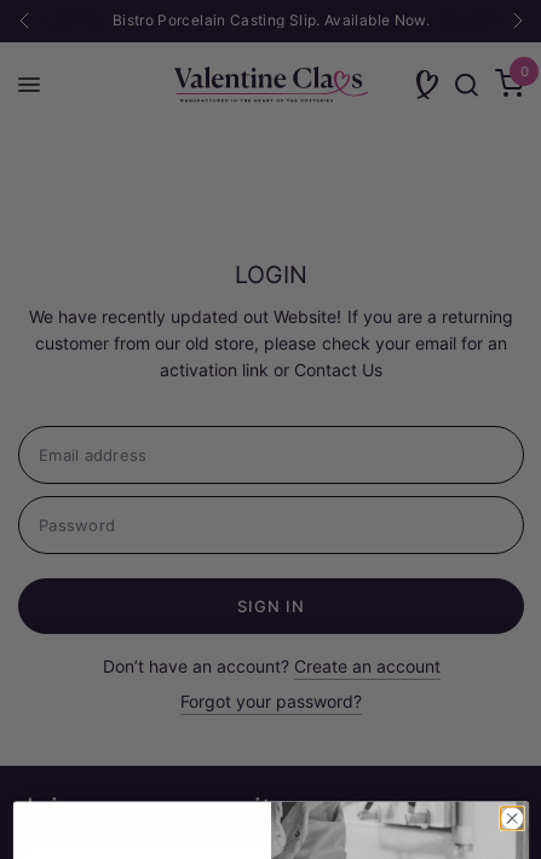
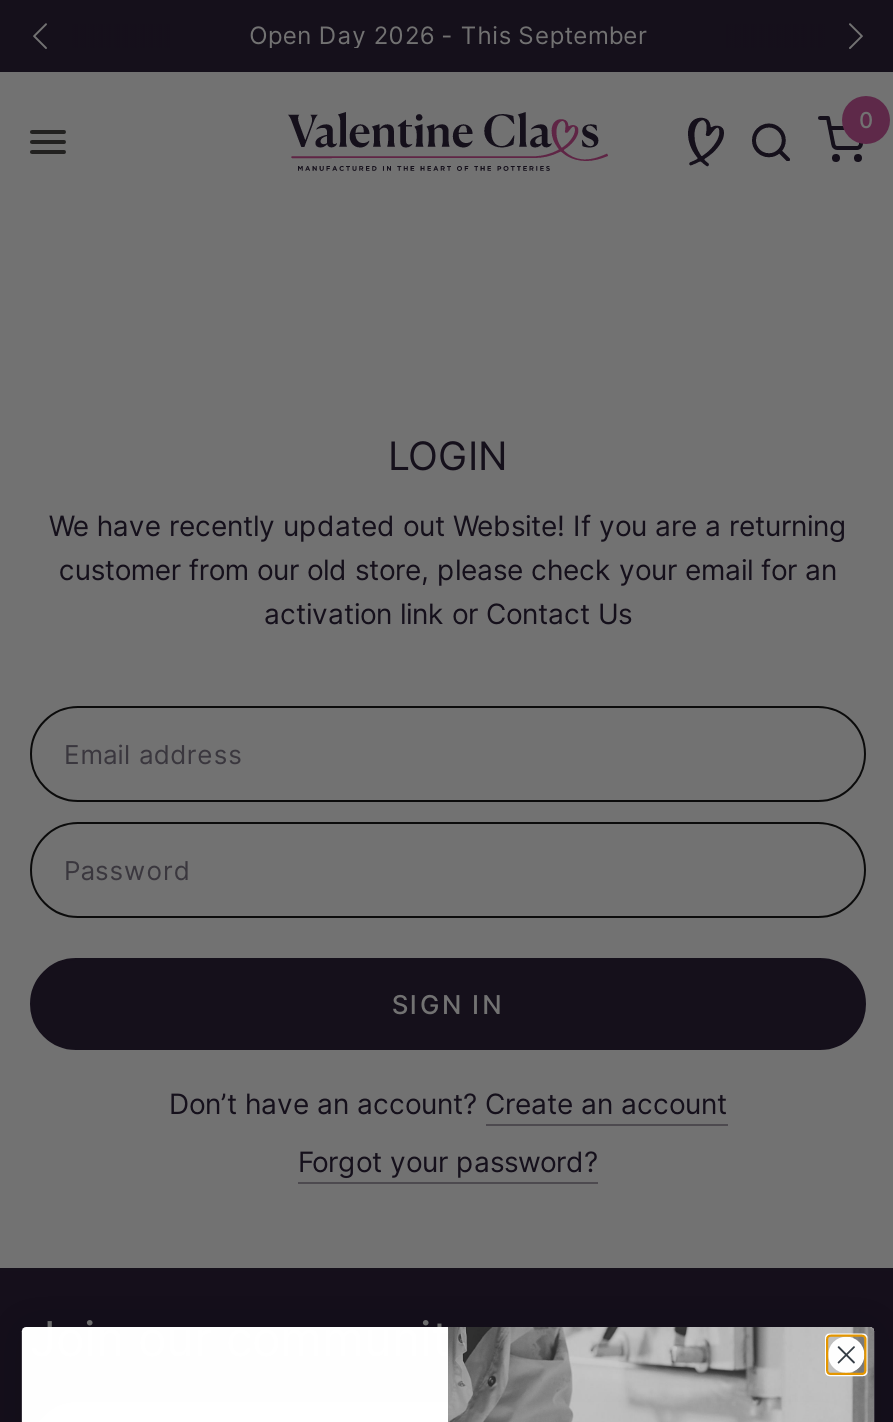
[112,10,430,28] Bistro Porcelain Casting Slip. Available Now. -> [249,19,647,49] Open Day 2026 - This September

